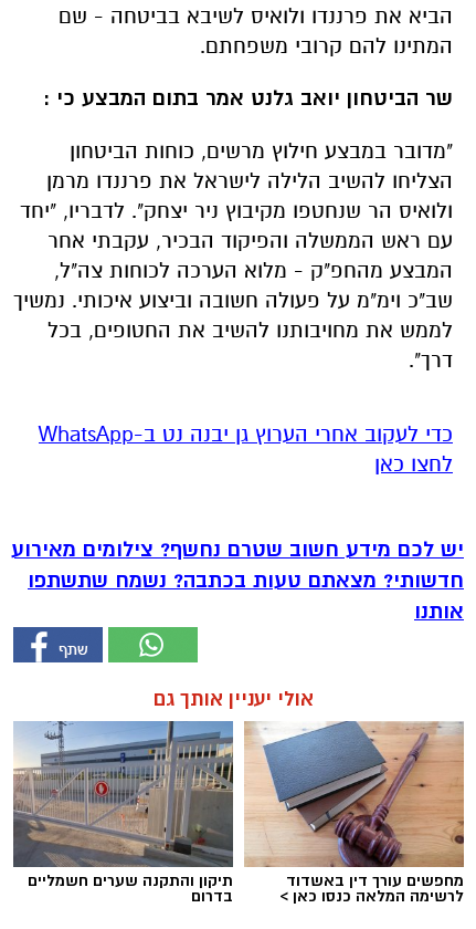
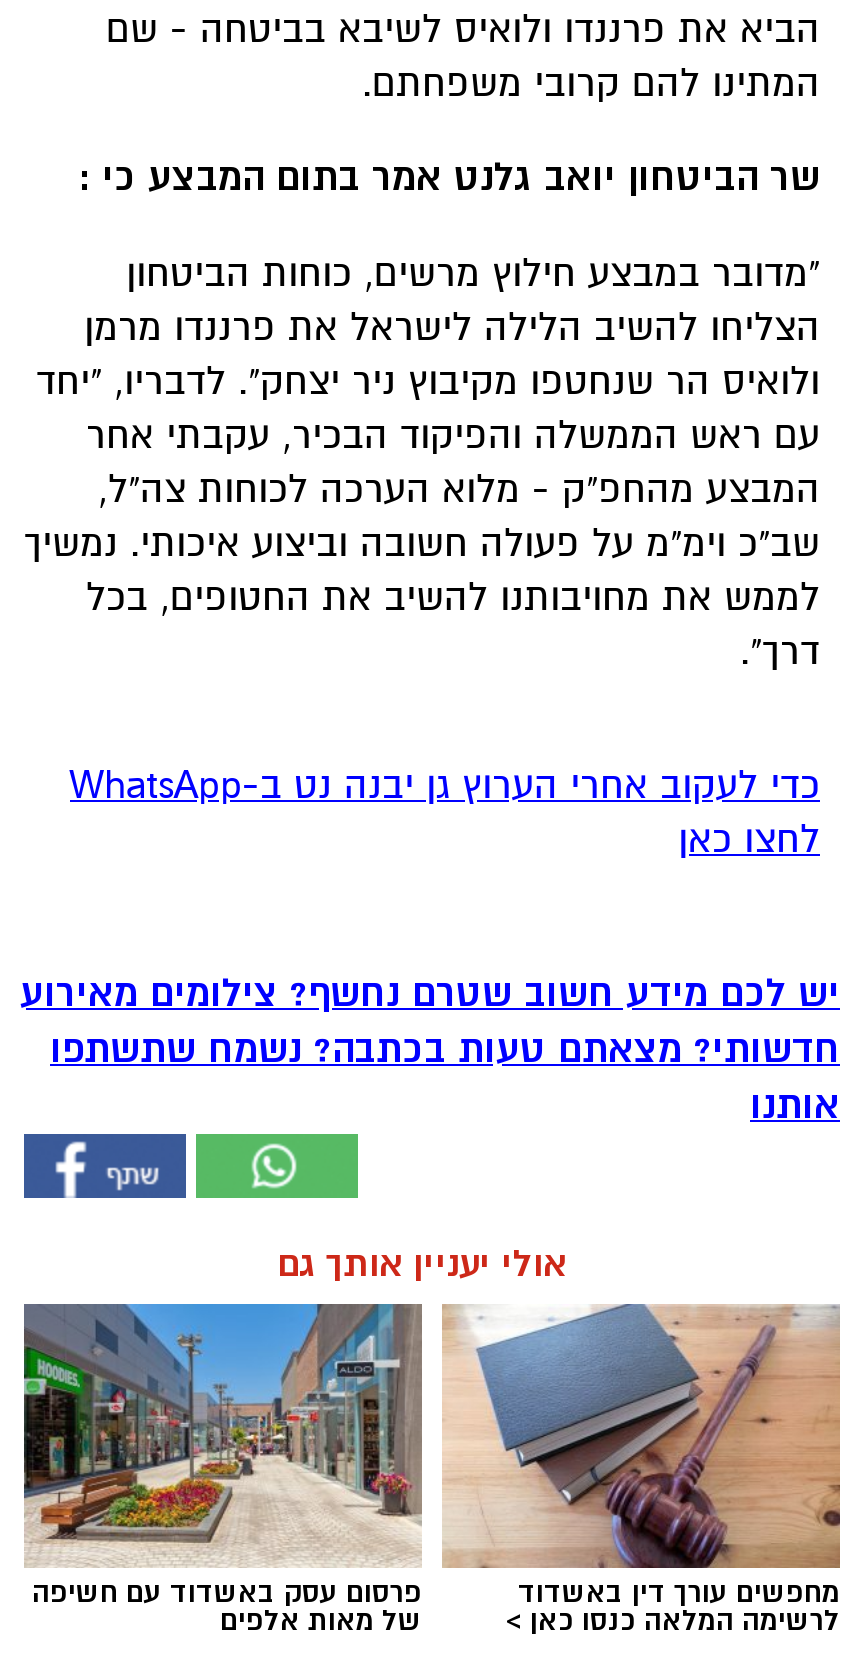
[12,720,234,906] [image] | תיקון והתקנה שערים חשמליים | בדרום -> [22,1302,424,1639] [image] | פרסום עסק באשדוד עם חשיפה | של מאות אלפים

